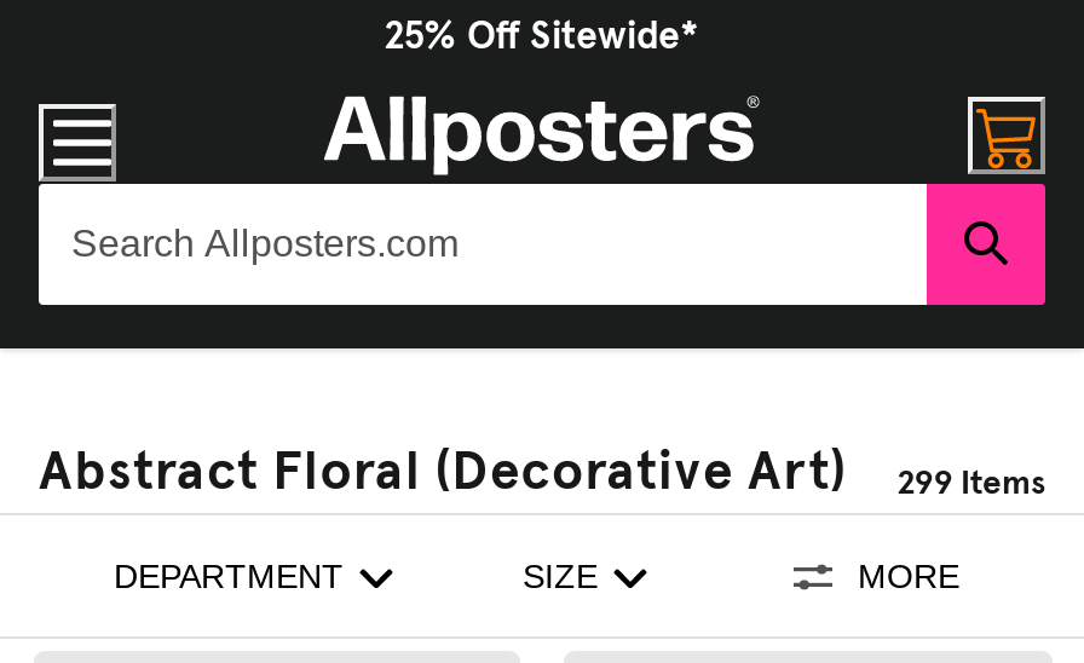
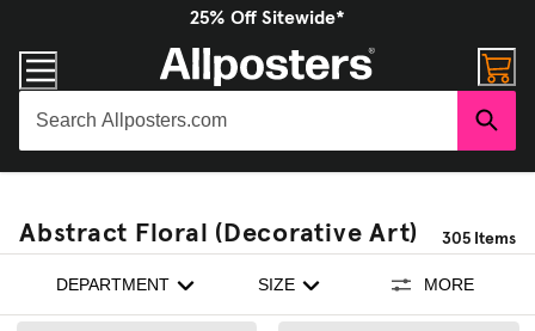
[39,448,1045,501] Abstract Floral (Decorative Art) 299 Items -> [19,221,516,247] Abstract Floral (Decorative Art) 305 Items

